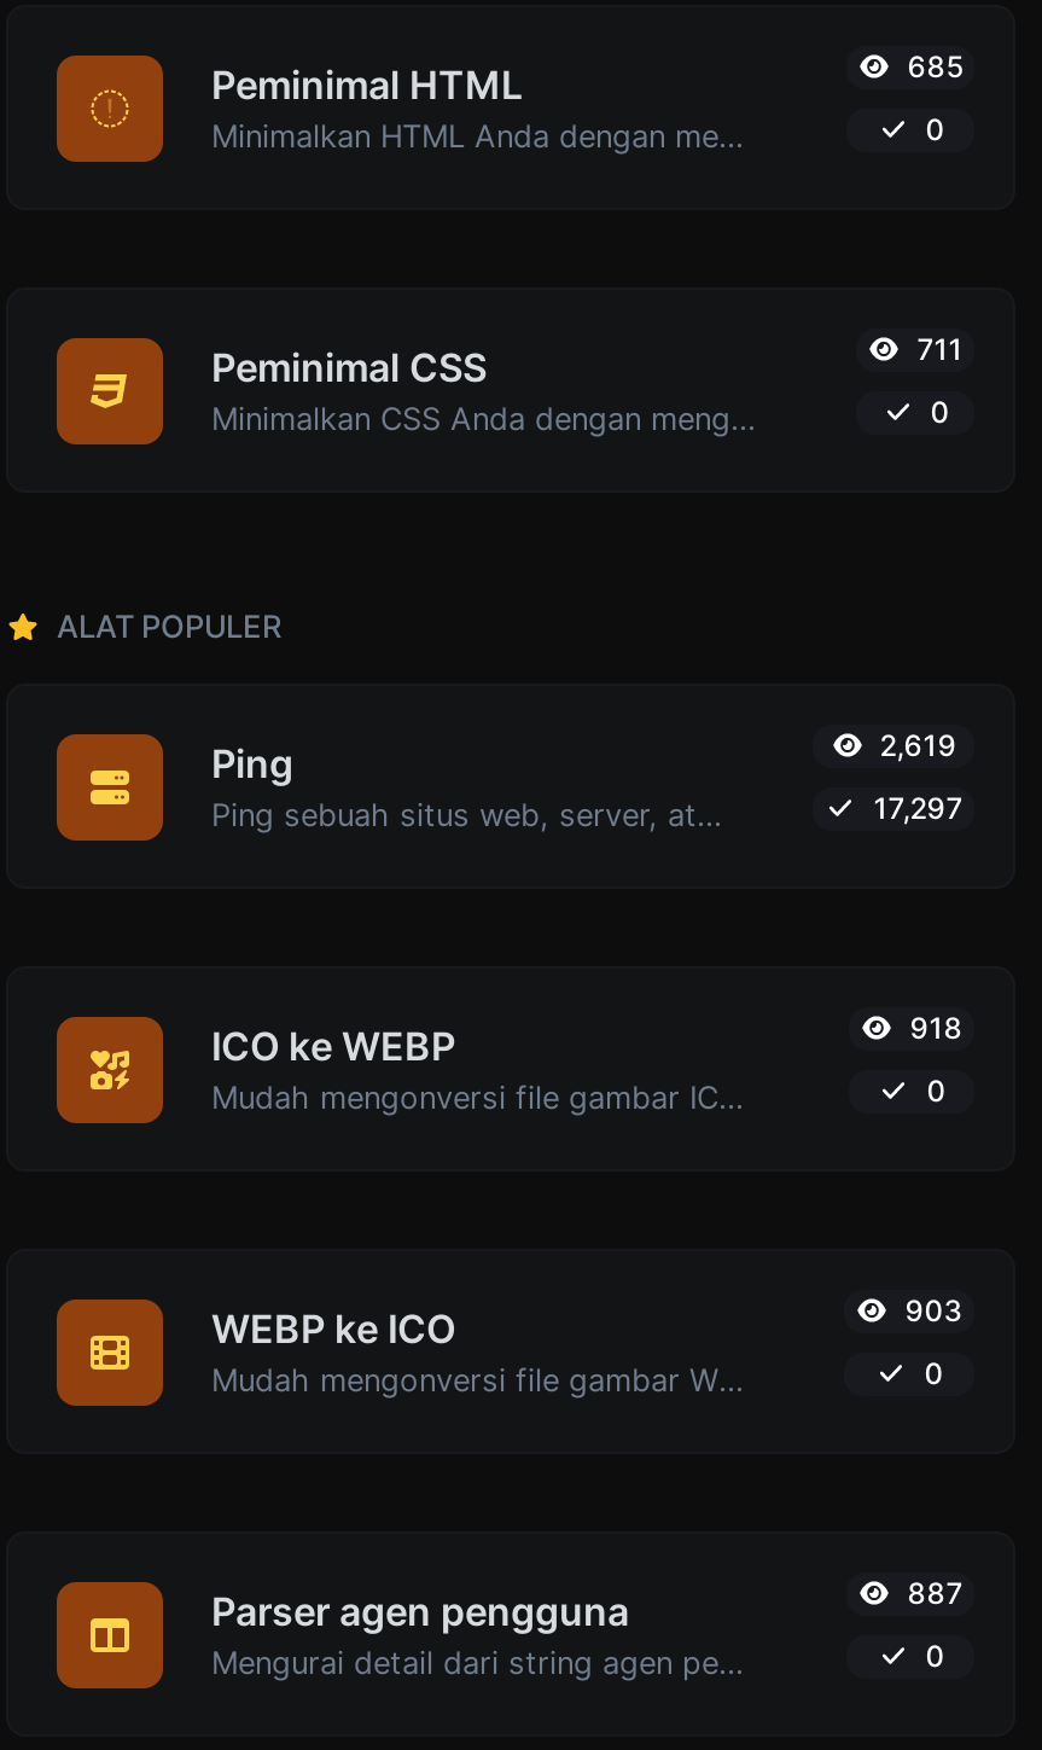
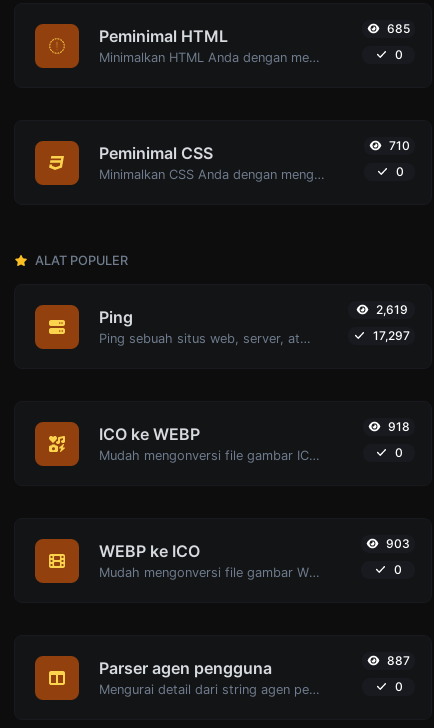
[910,331,963,367] 711 -> [386,138,410,153] 710

